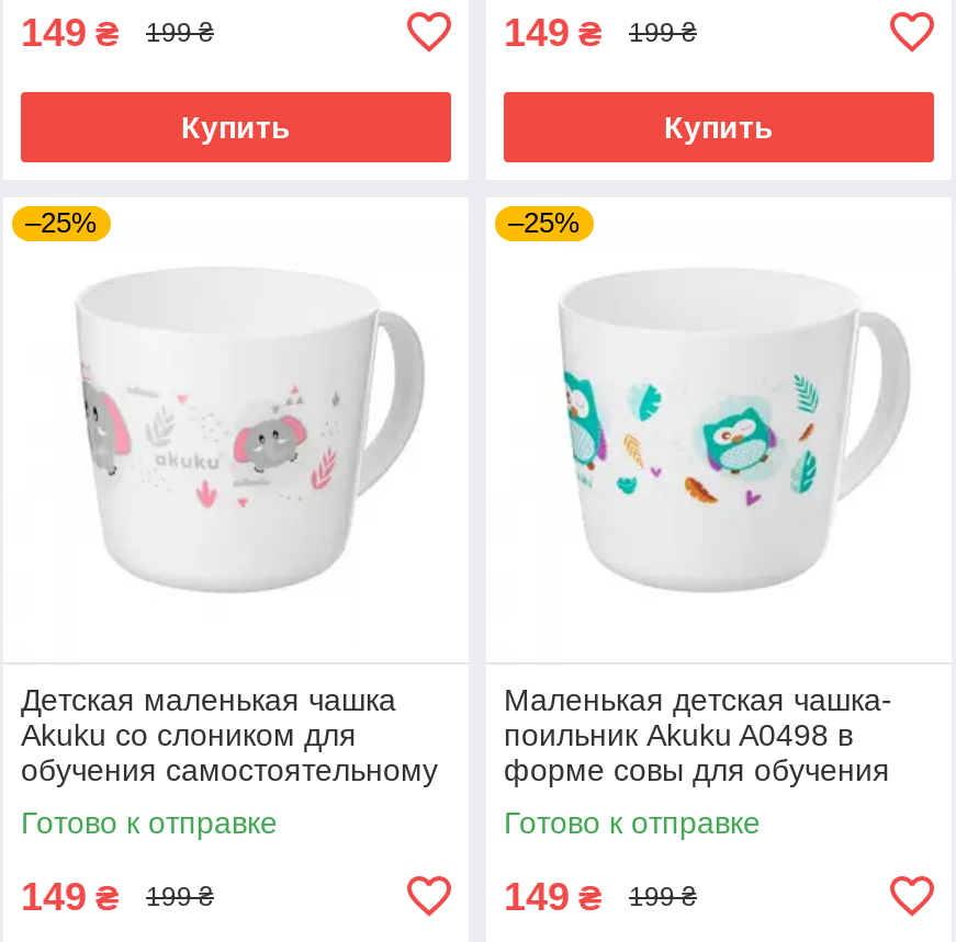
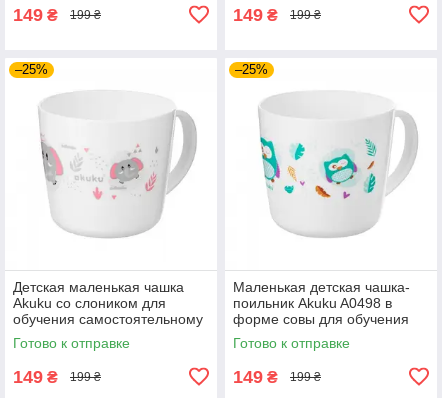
[181,109,291,144] Купить -> none
[664,109,774,144] Купить -> none

